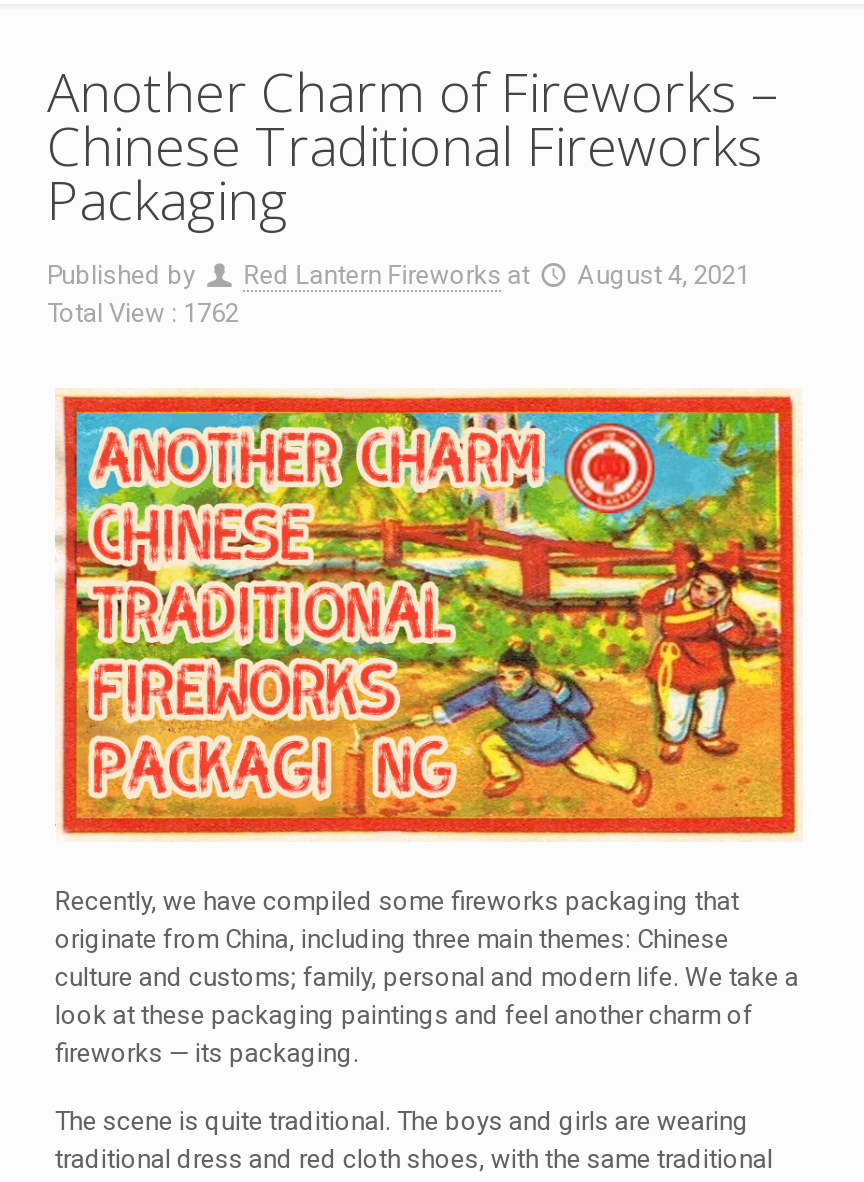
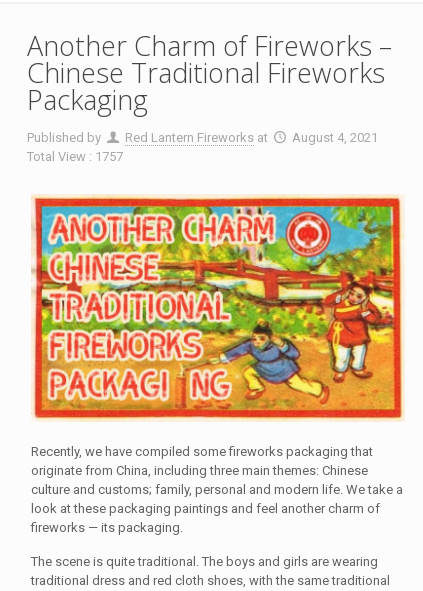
[47,298,239,328] Total View : 1762 -> [27,149,123,164] Total View : 1757

